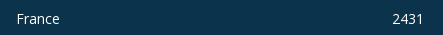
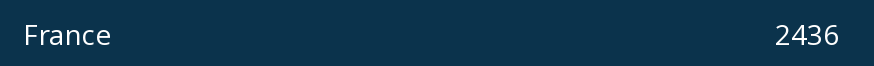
[392,9,424,28] 2431 -> [775,16,839,54] 2436

